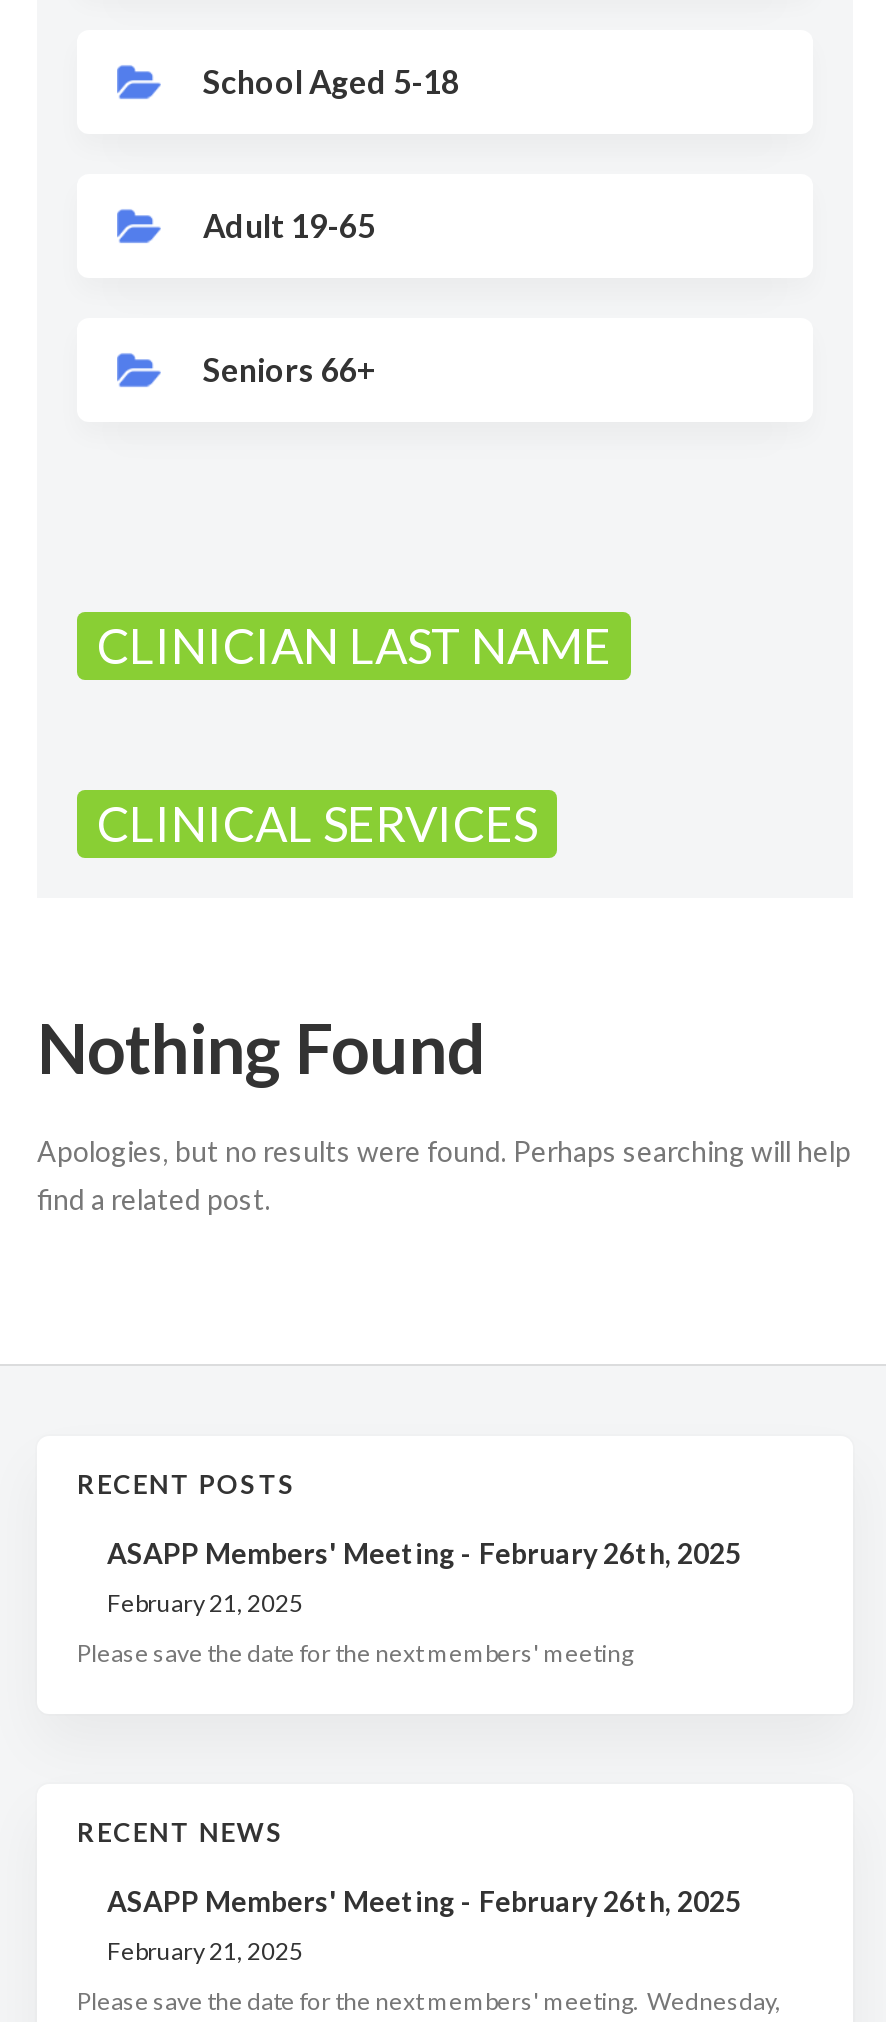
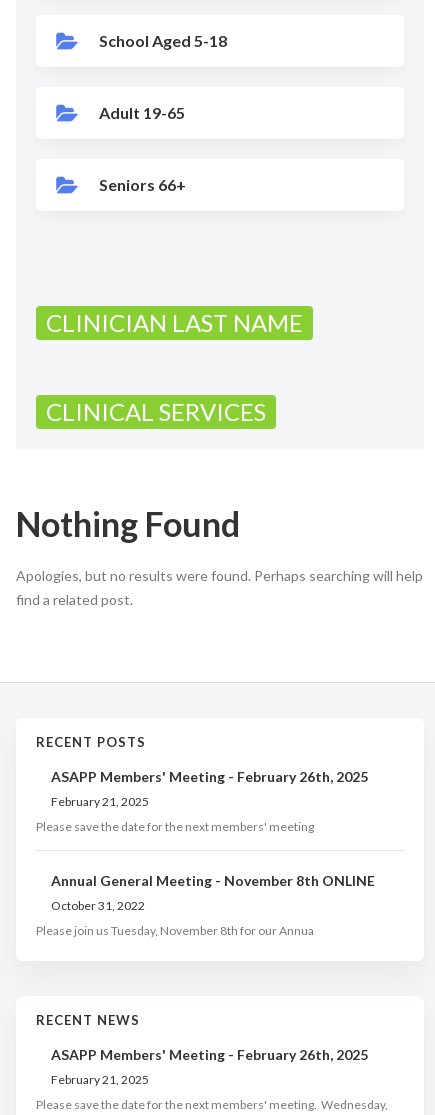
none -> [36,872,375,938] Annual General Meeting - November 8th ONLINE | October 31, 2022 | Please join us Tuesday, November 8th for our Annua

